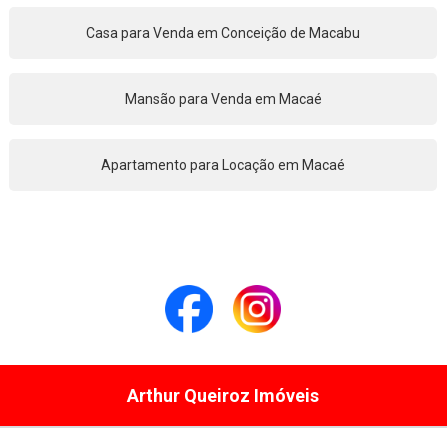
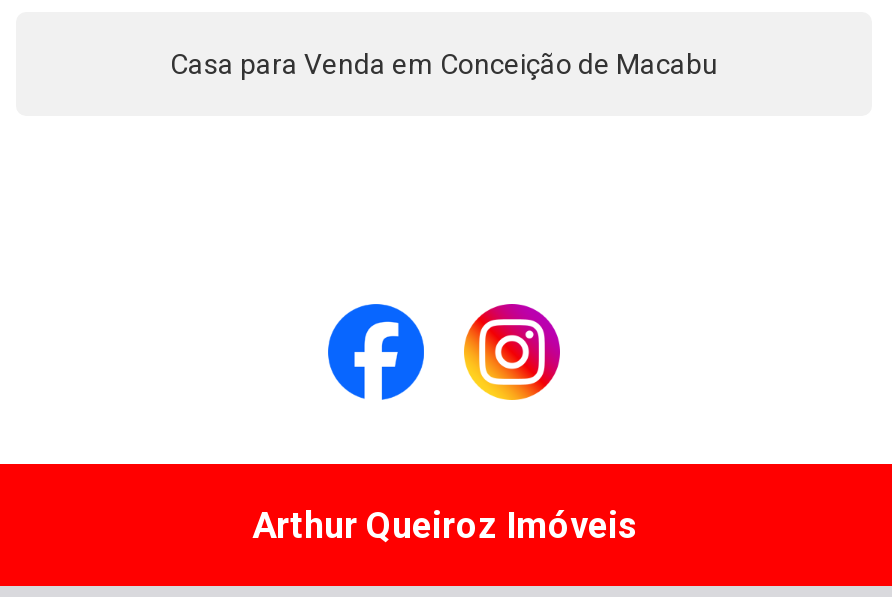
[124,91,321,107] Mansão para Venda em Macaé -> none
[101,157,345,173] Apartamento para Locação em Macaé -> none

